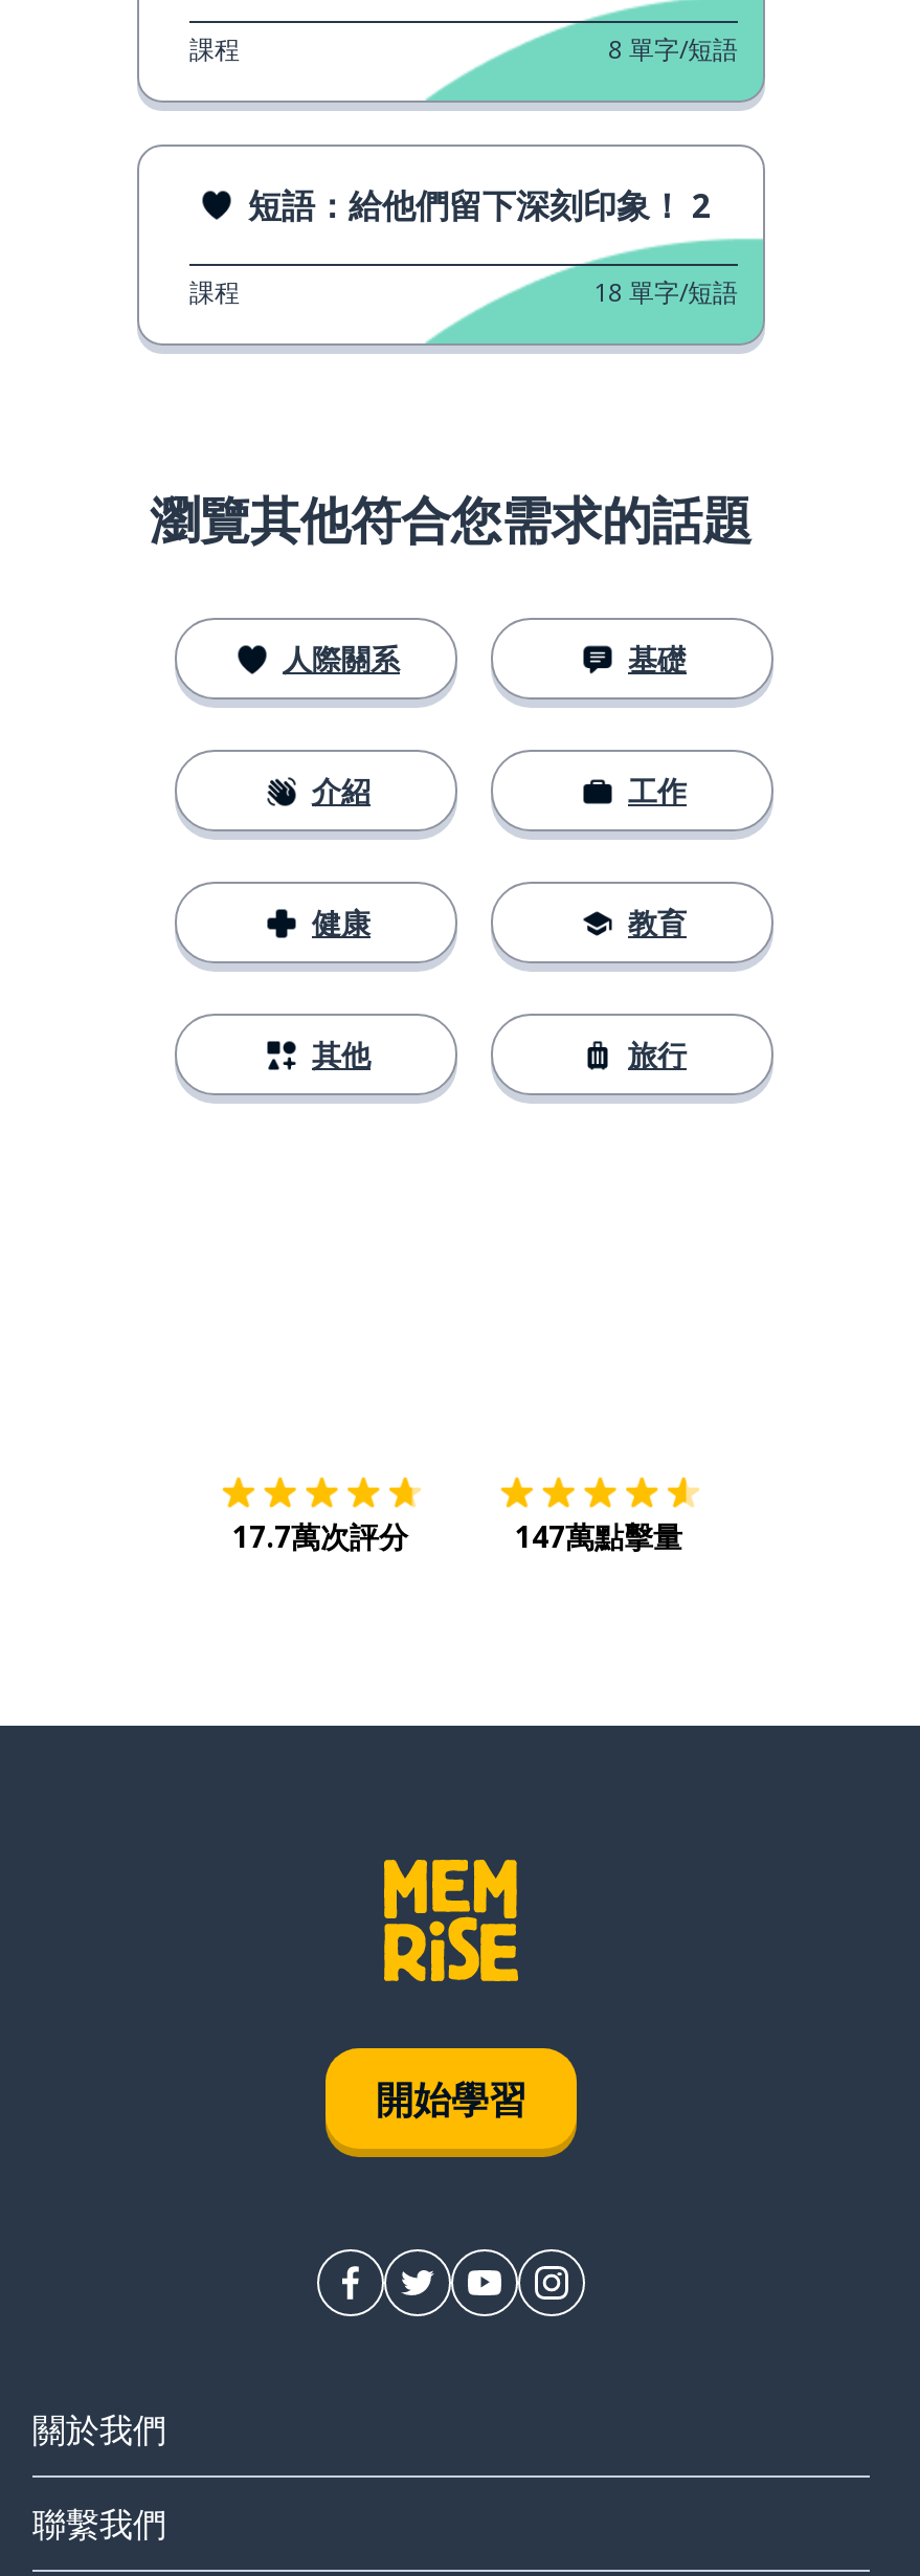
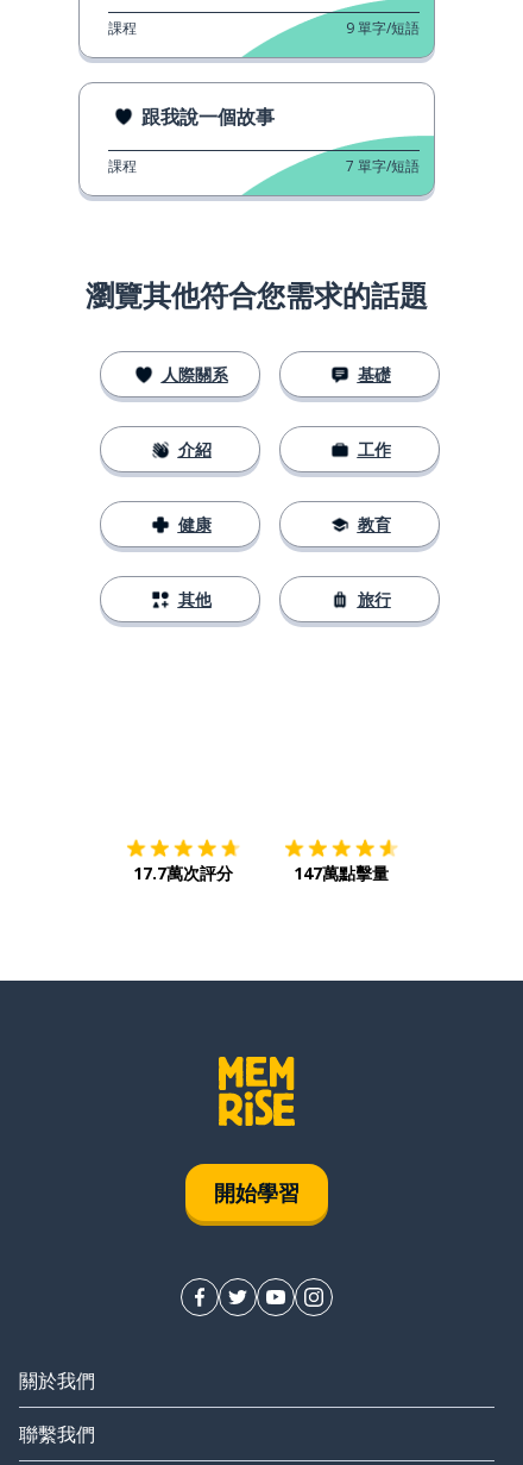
[608,31,738,67] 8 單字/短語 -> [346,18,420,38] 9 單字/短語
[248,182,711,228] 短語：給他們留下深刻印象！ 2 -> [141,103,275,129] 跟我說一個故事
[593,274,738,310] 18 單字/短語 -> [346,156,420,176] 7 單字/短語

